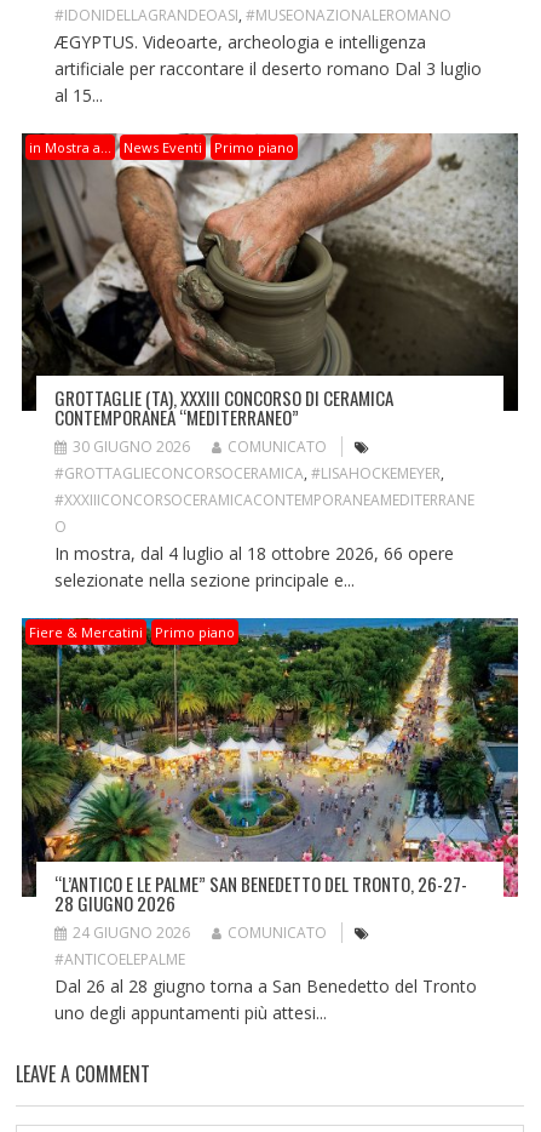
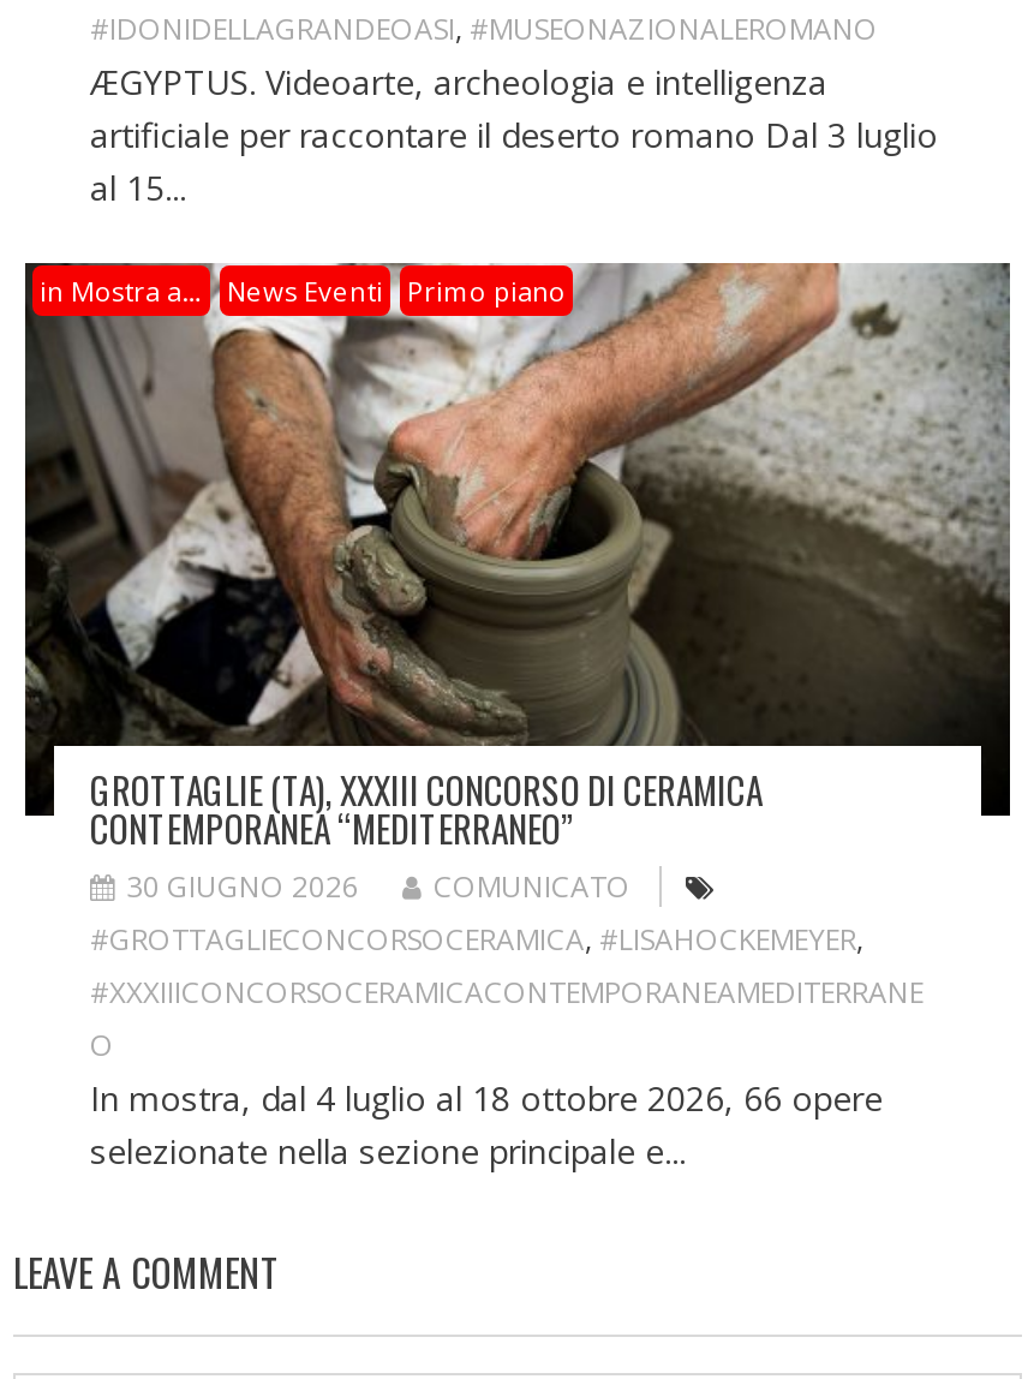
[21,617,519,898] [image] | Fiere & Mercatini | Primo piano -> none
[54,870,477,1024] “L’ANTICO E LE PALME” SAN BENEDETTO DEL TRONTO, 26-27- | 28 GIUGNO 2026 | 24 GIUGNO 2026 | COMUNICATO | #ANTICOELEPALME | Dal 26 al 28 giugno torna a San Benedetto del Tronto | uno degli appuntamenti più attesi... -> none

